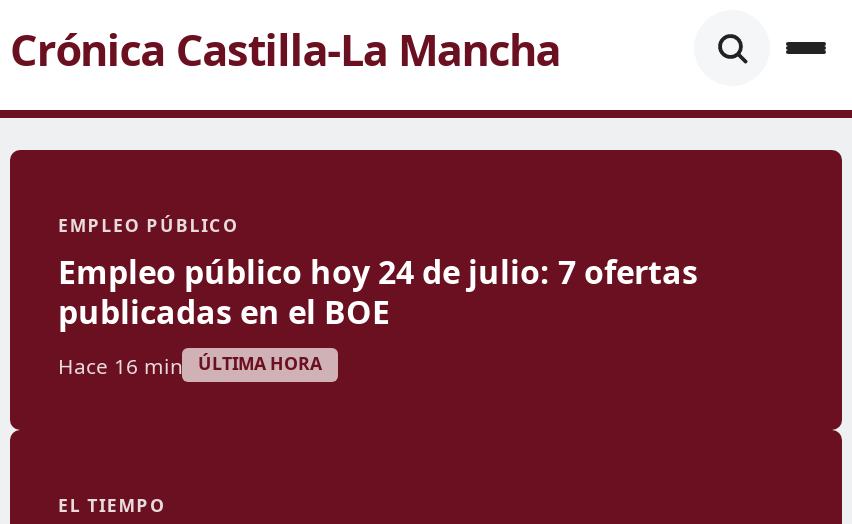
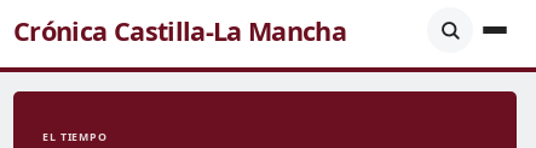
[58,214,698,379] EMPLEO PÚBLICO | Empleo público hoy 24 de julio: 7 ofertas | publicadas en el BOE | Hace 16 min | ÚLTIMA HORA -> none

